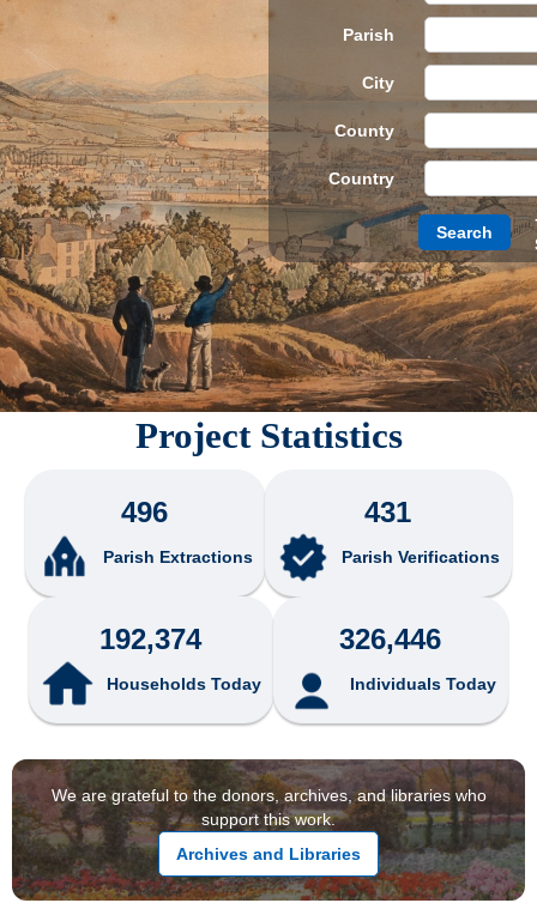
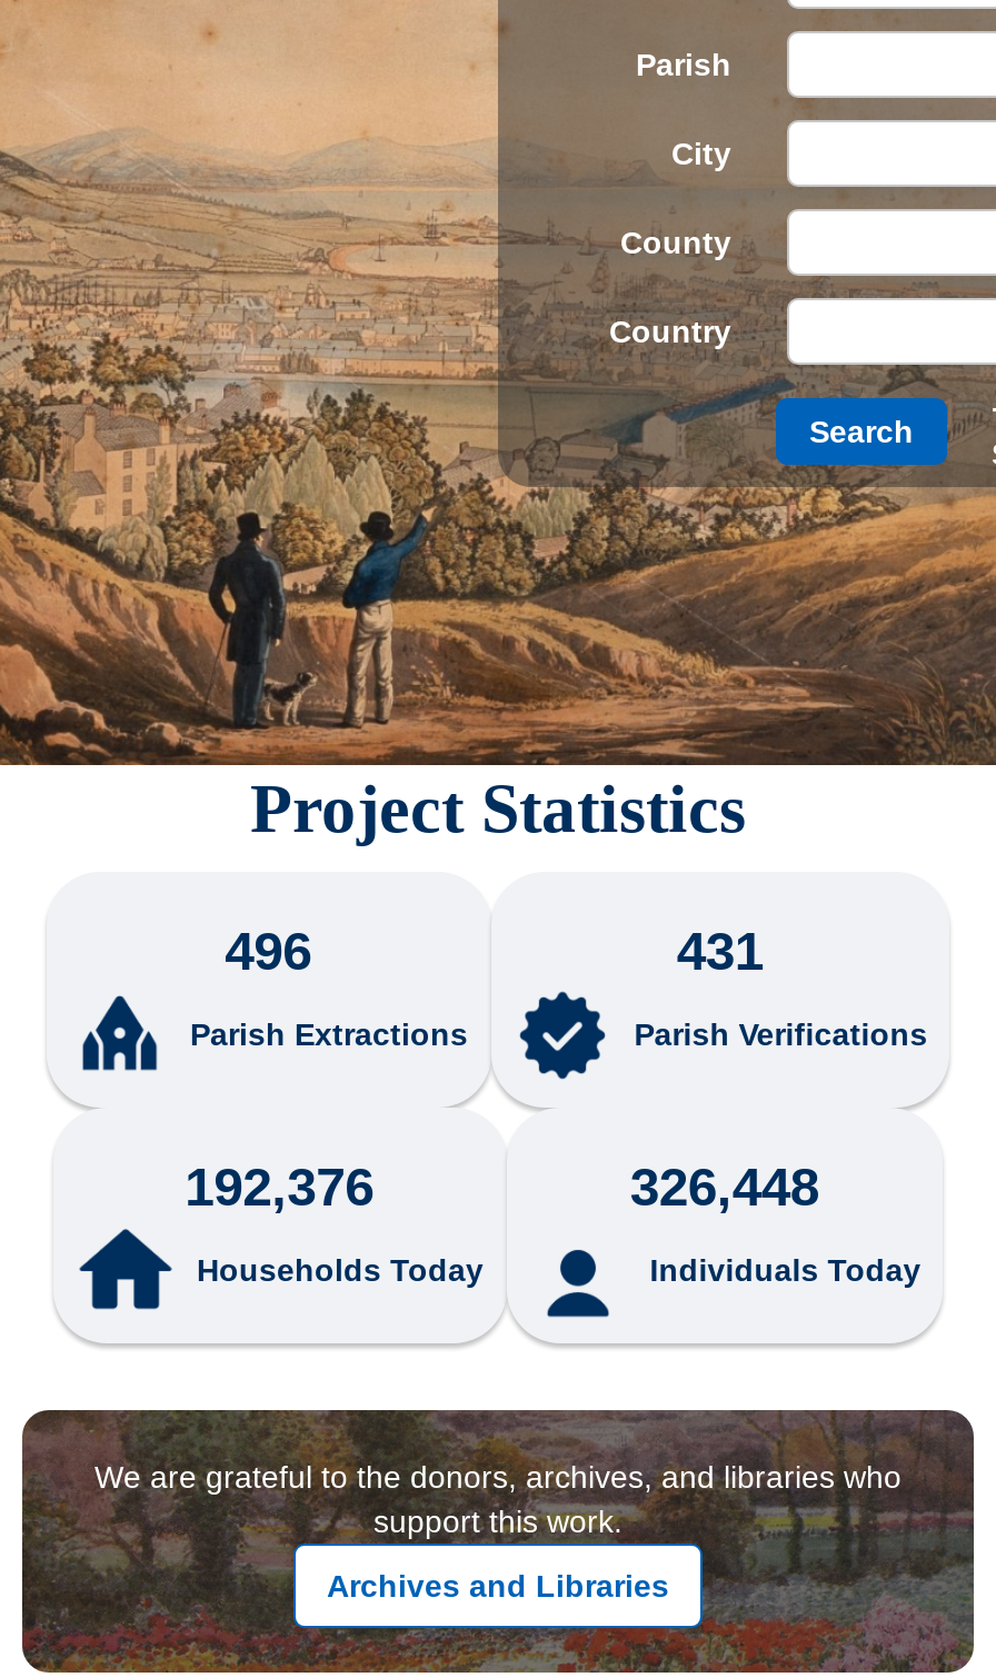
[100,623,201,655] 192,374 -> [185,1156,374,1216] 192,376
[340,623,442,655] 326,446 -> [630,1156,819,1216] 326,448

